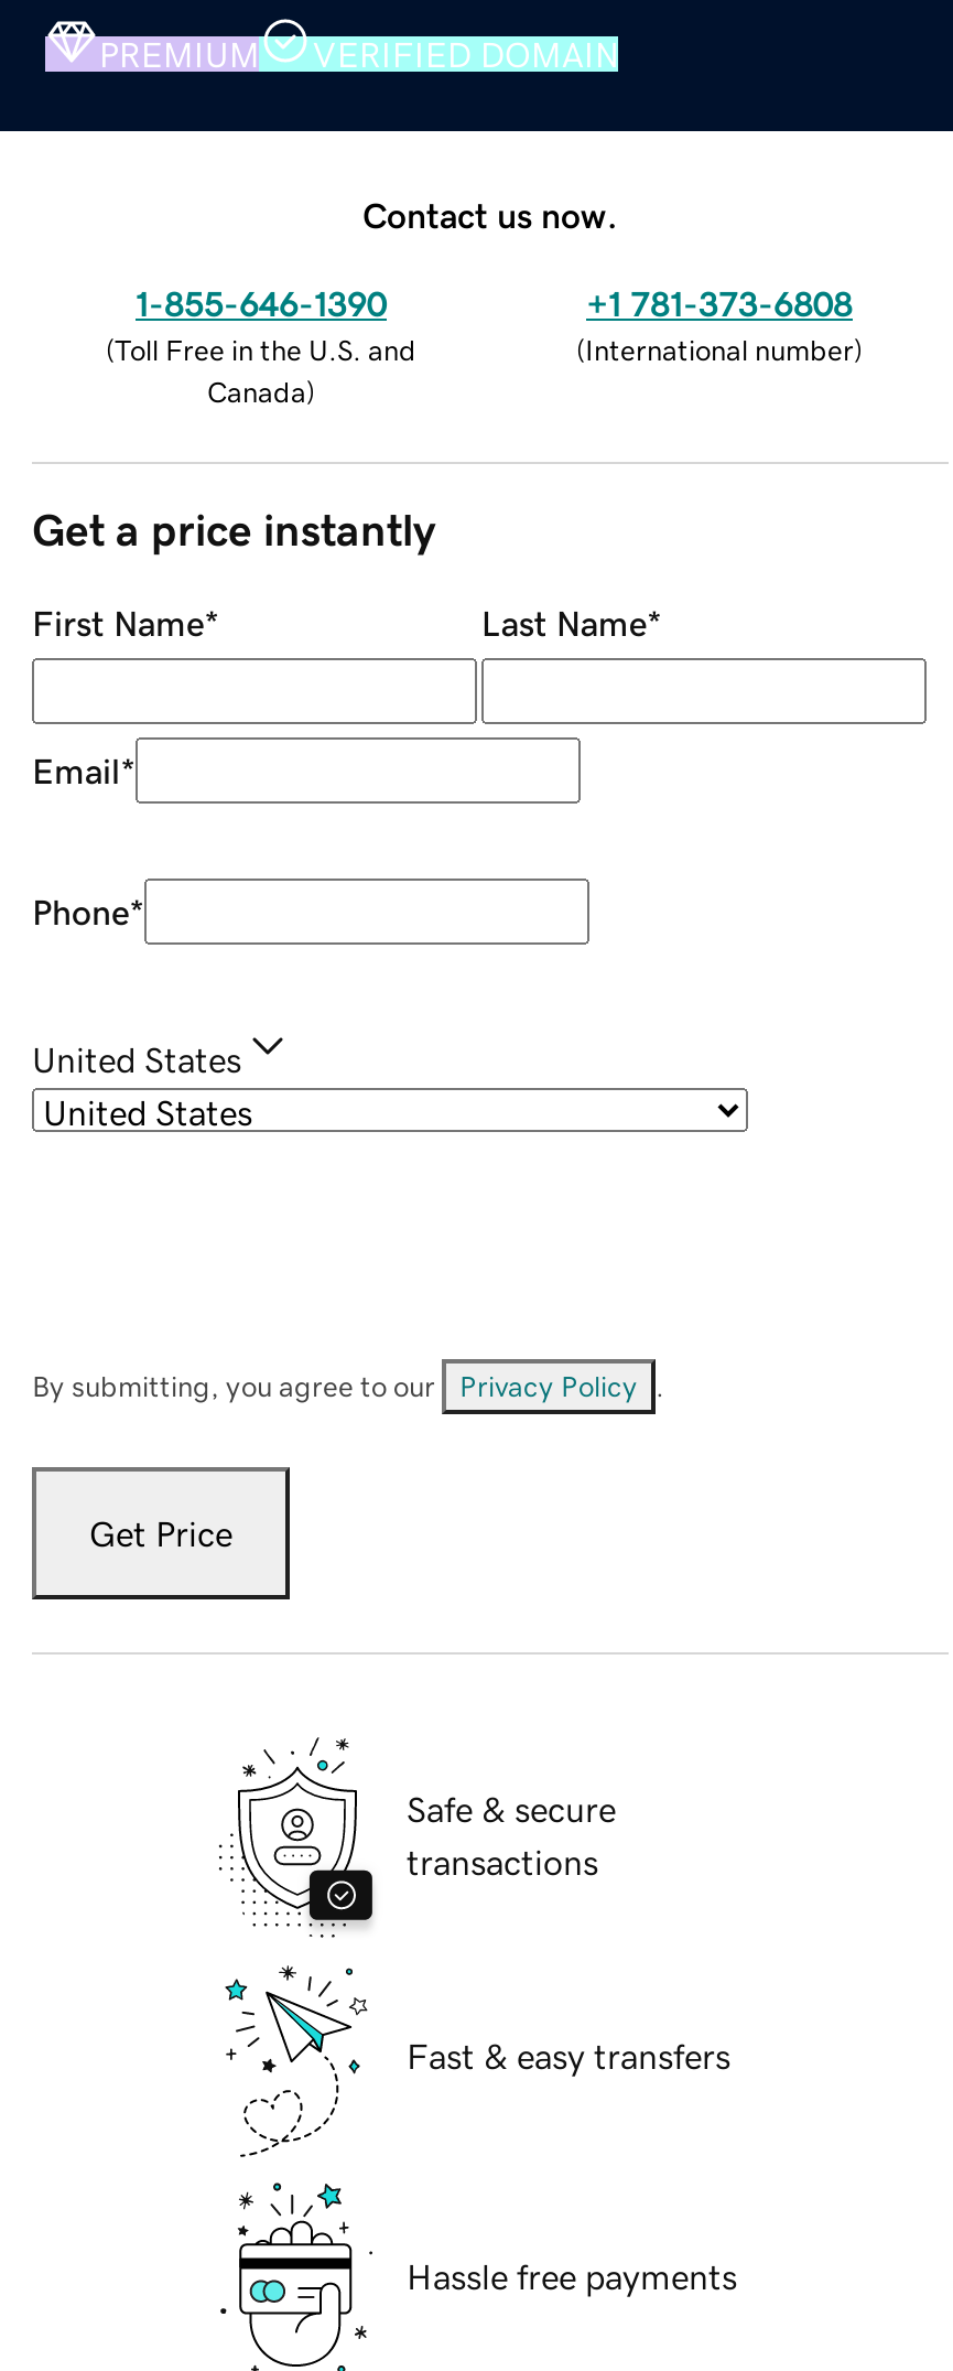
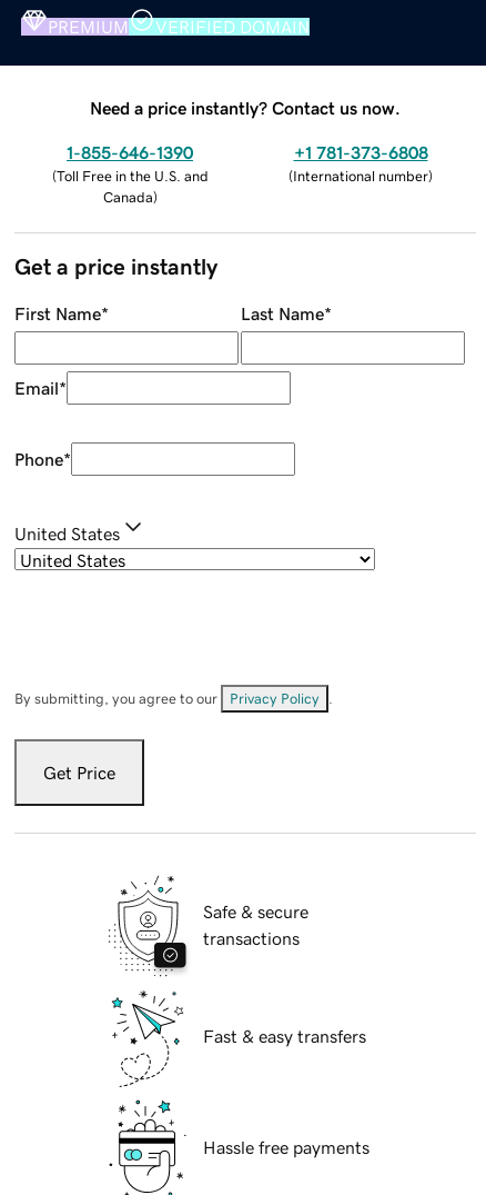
[362,196,618,232] Contact us now. -> [90,98,401,116] Need a price instantly? Contact us now.

